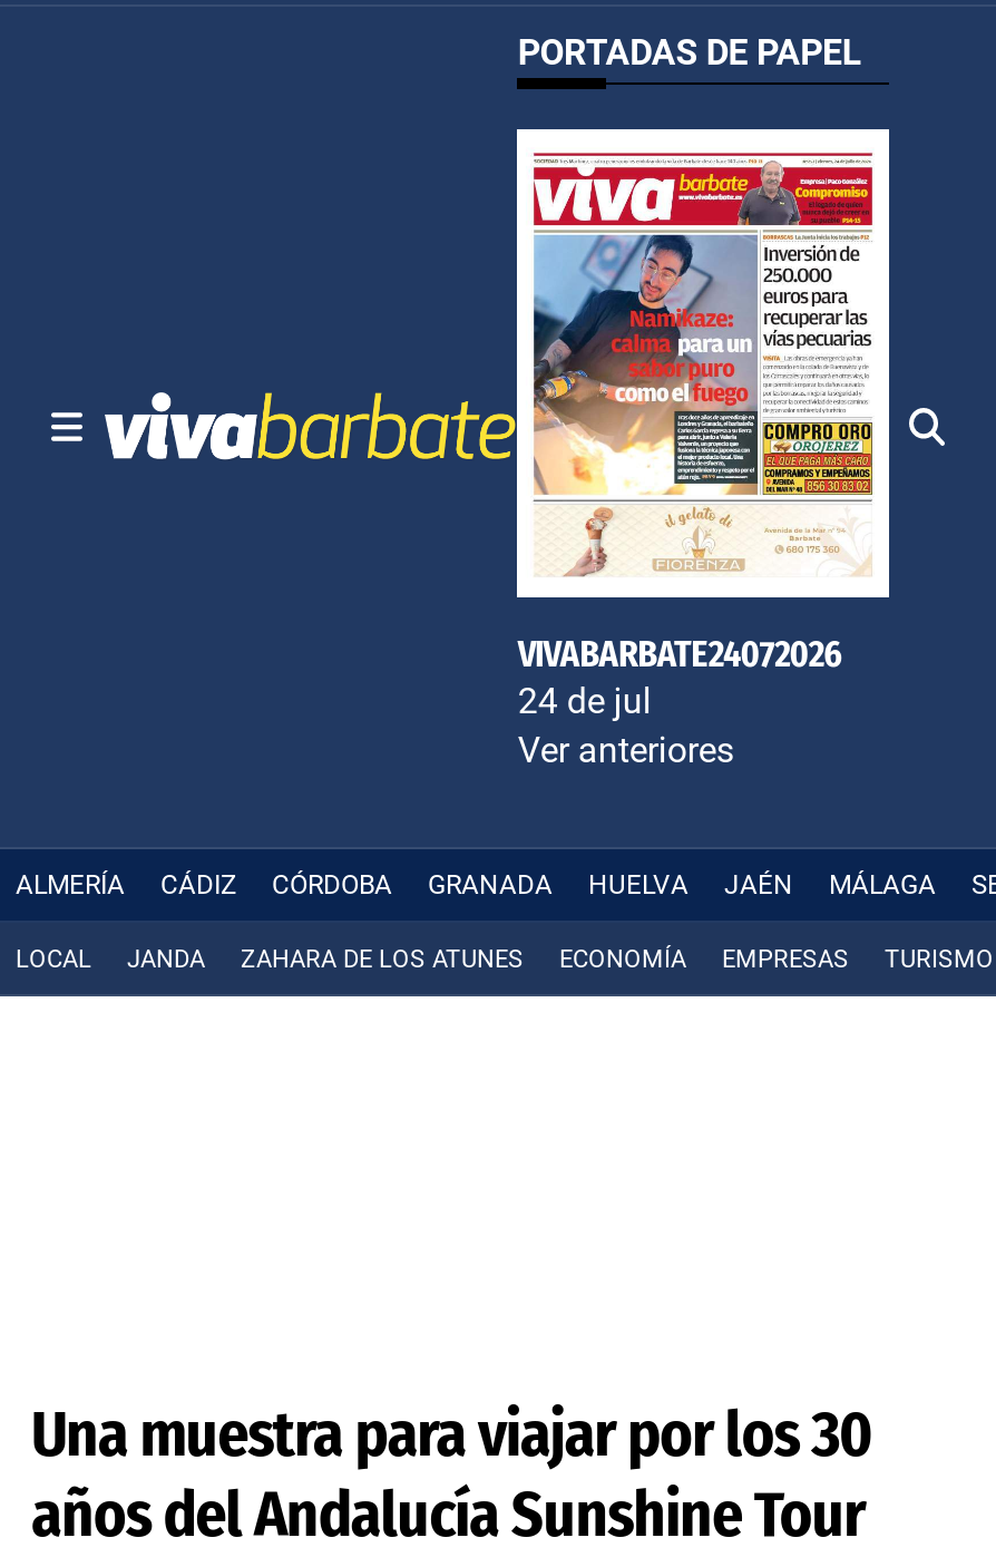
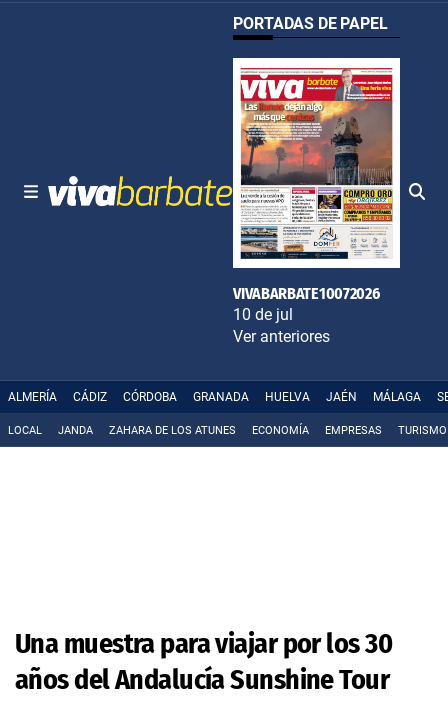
[518,154,873,723] [image] | VIVABARBATE24072026 | 24 de jul -> [233,68,394,324] [image] | VIVABARBATE10072026 | 10 de jul

